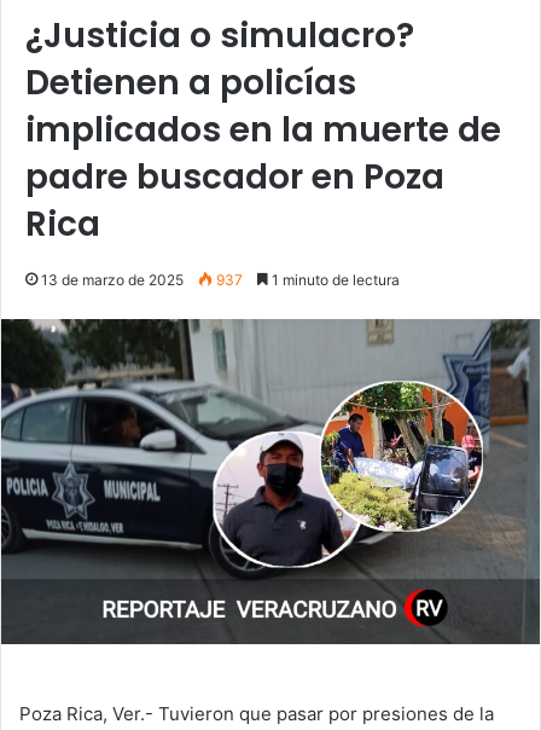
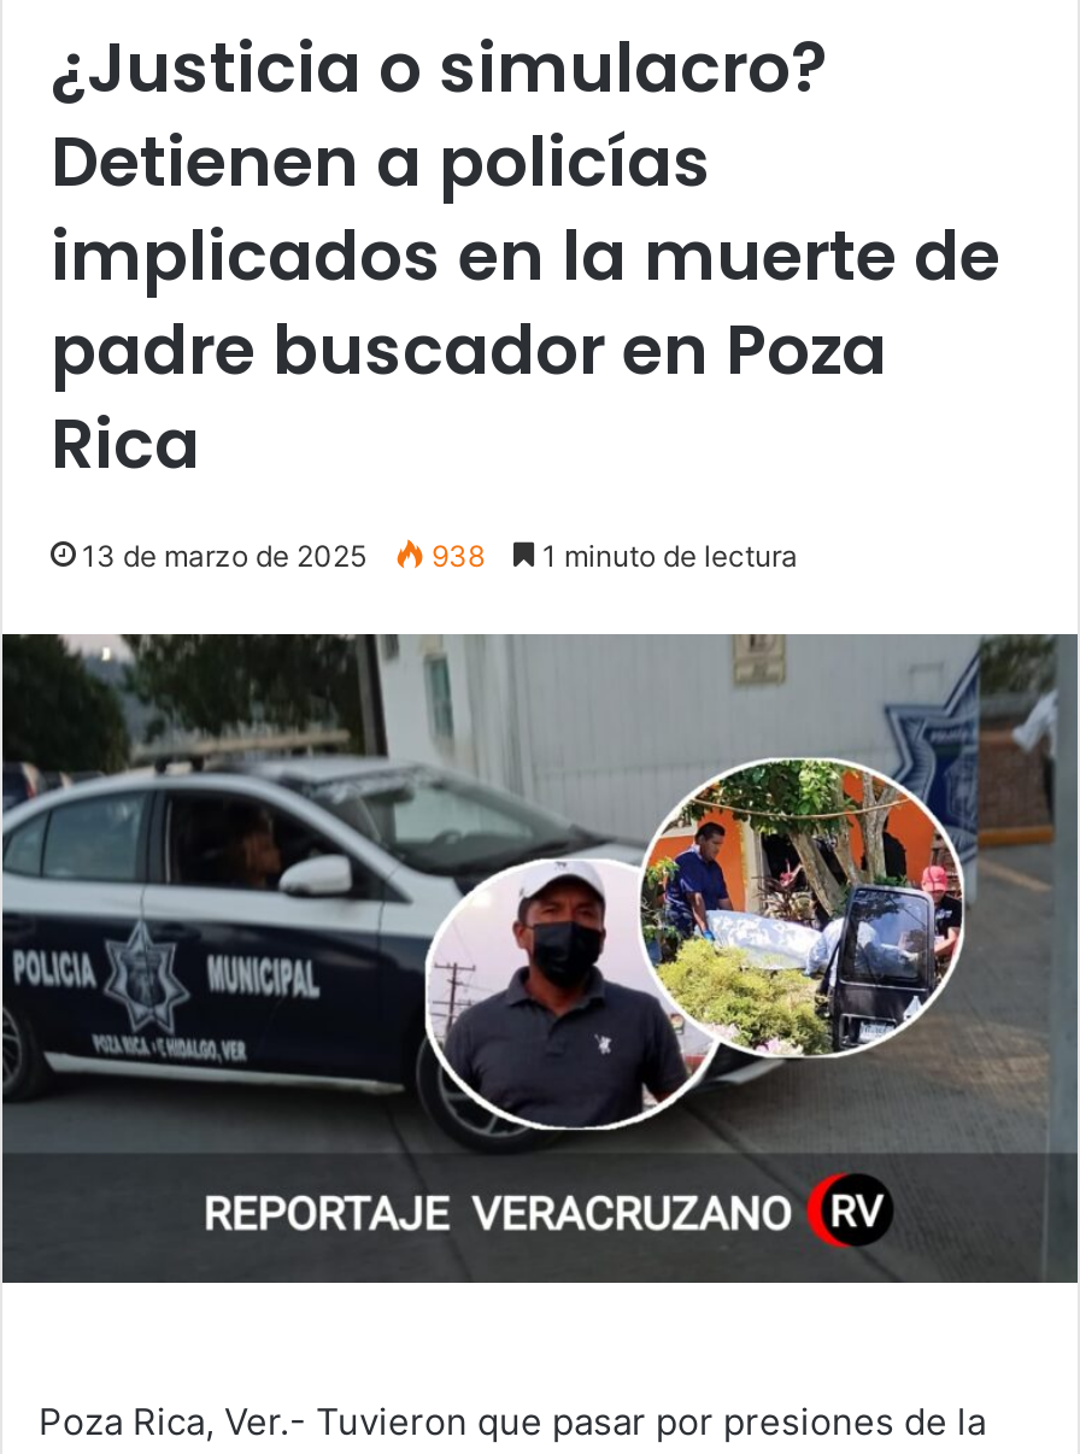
[41,271,400,289] 13 de marzo de 2025 937 1 minuto de lectura -> [82,538,798,574] 13 de marzo de 2025 938 1 minuto de lectura

